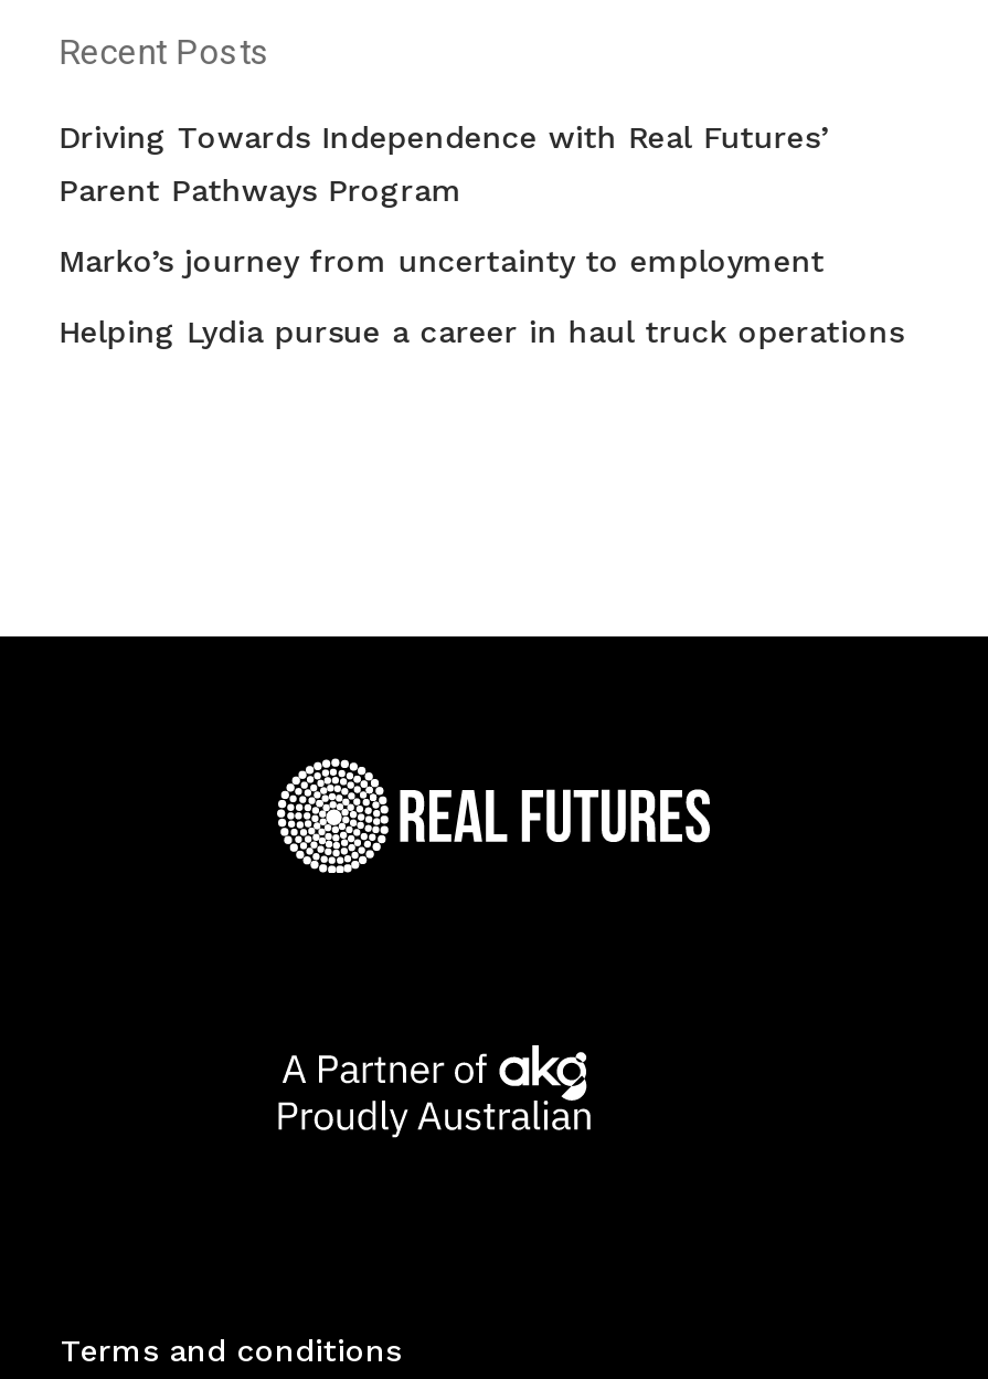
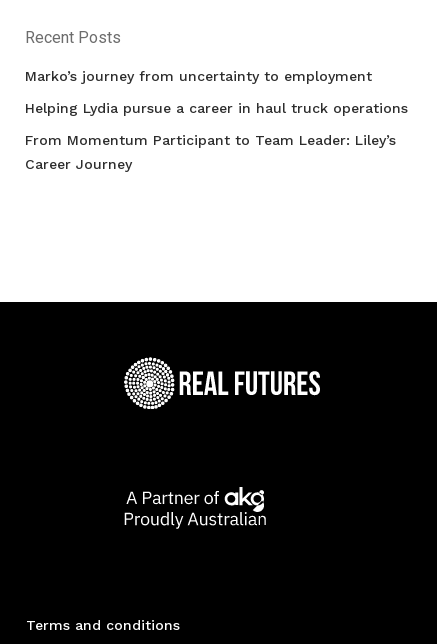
[58,120,829,208] Driving Towards Independence with Real Futures’ | Parent Pathways Program -> none
moved [58,243,904,349] -> [25,68,408,116]: Marko’s journey from uncertainty to employment | Helping Lydia pursue a career in haul truck operations
none -> [25,132,396,172] From Momentum Participant to Team Leader: Liley’s | Career Journey

